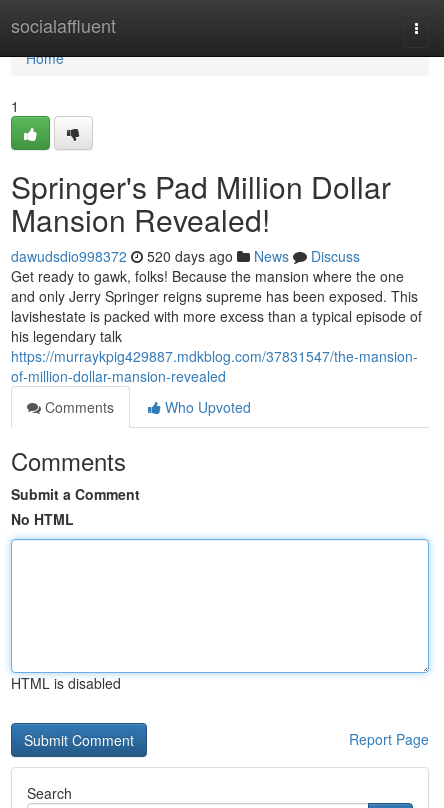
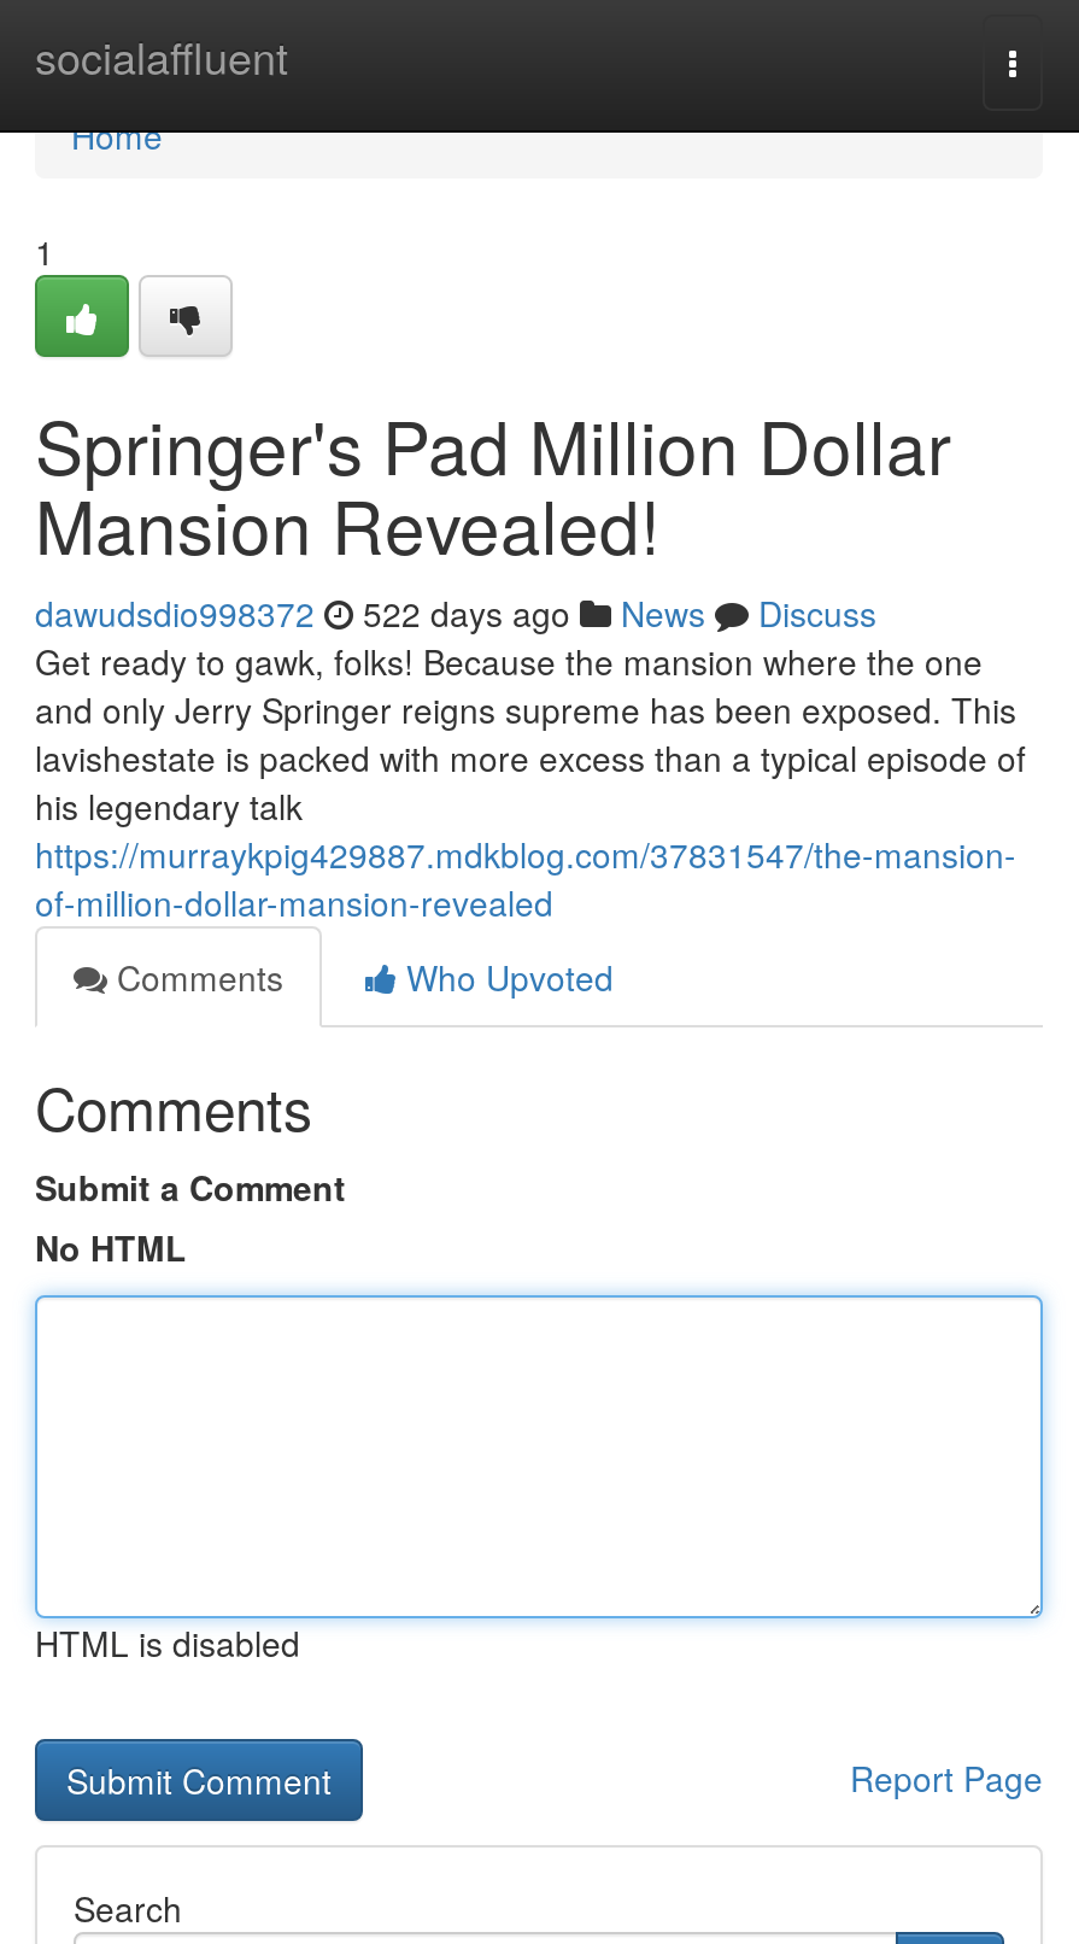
[11,246,360,266] dawudsdio998372 520 days ago News Discuss -> [35,589,876,637] dawudsdio998372 522 days ago News Discuss

